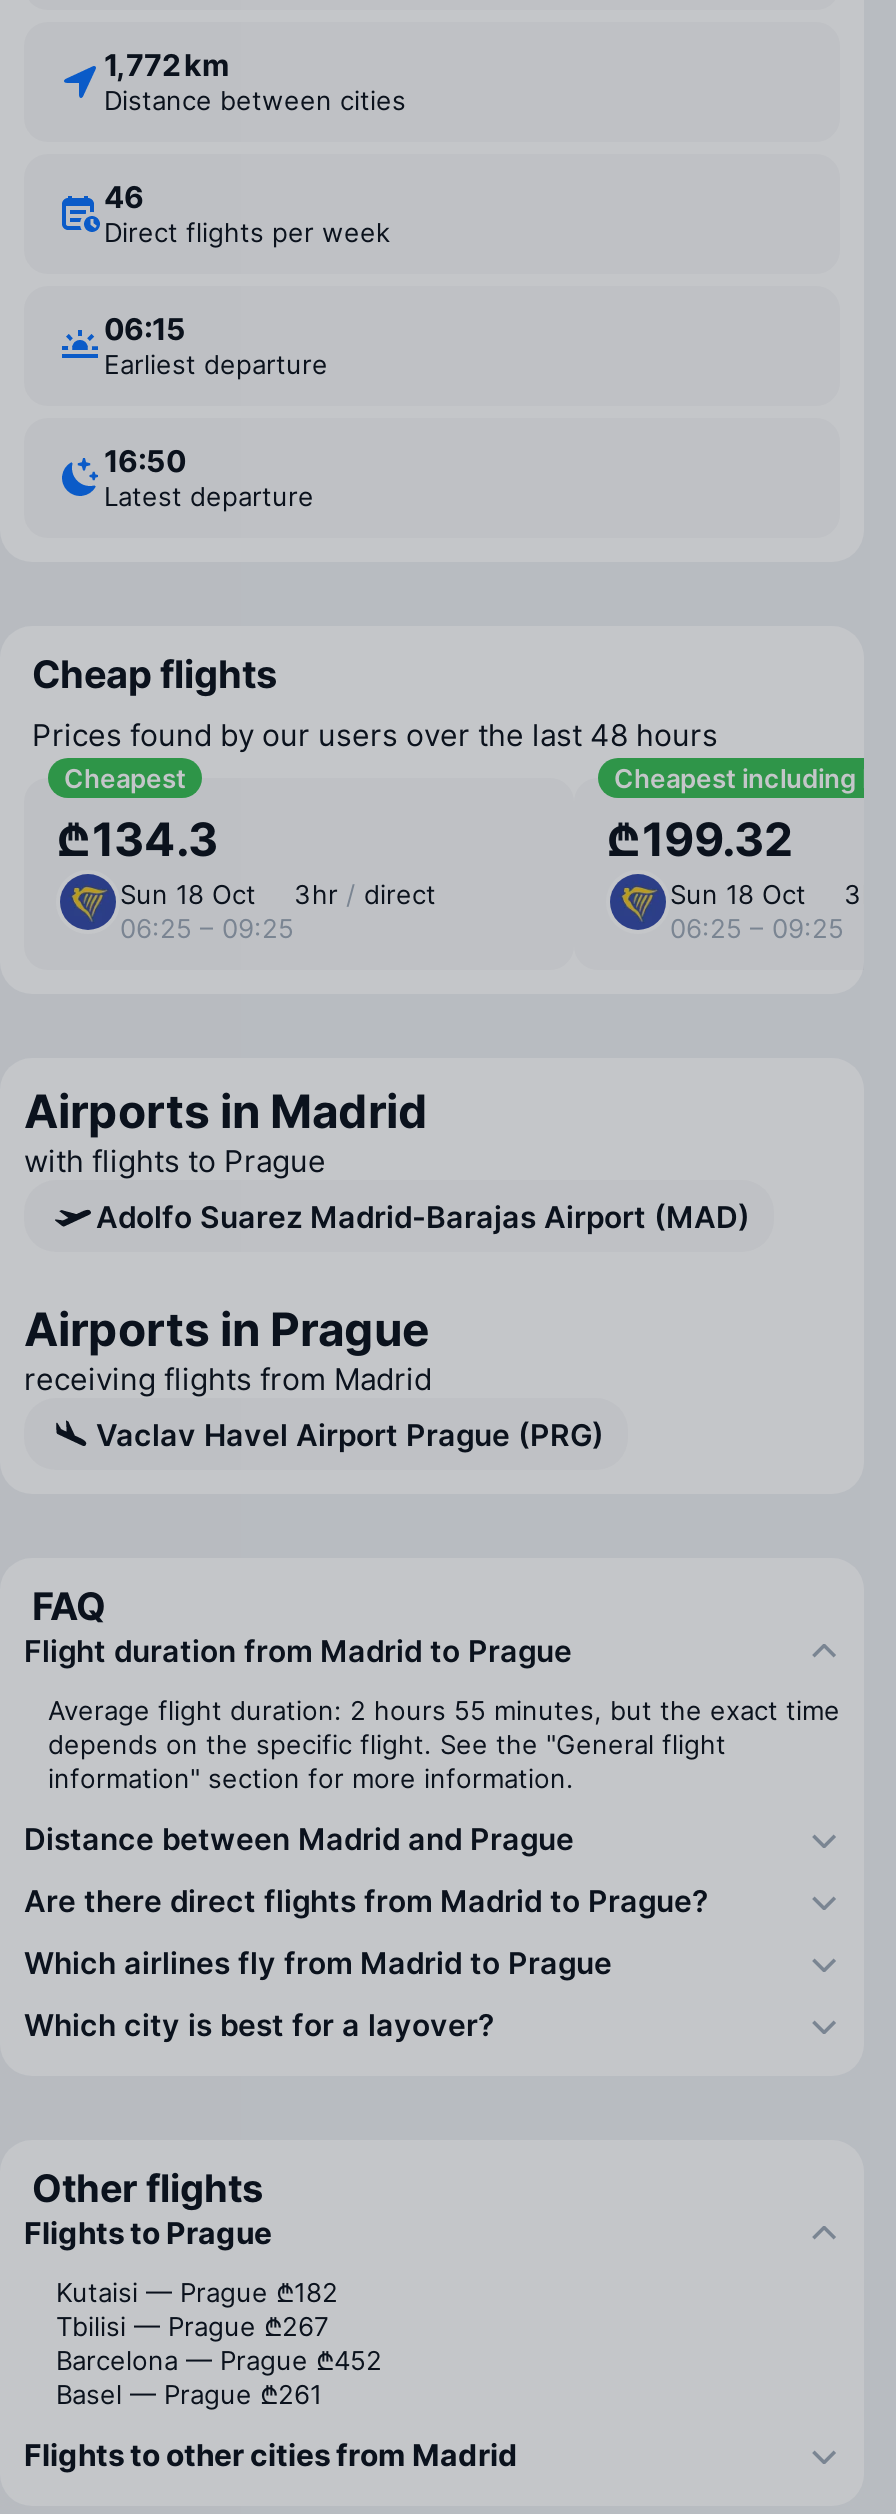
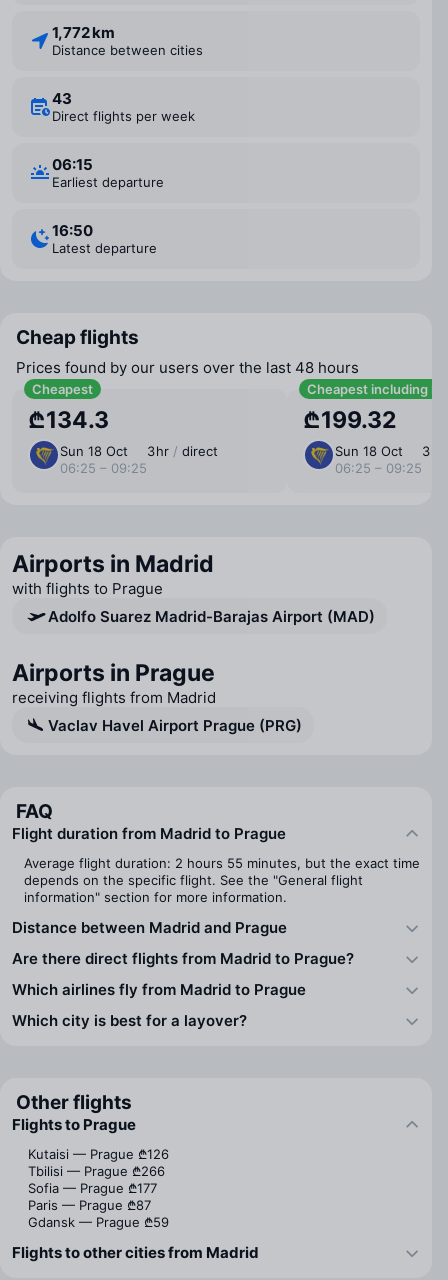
[104,178,144,216] 46 -> [52,89,72,108] 43
[56,2276,382,2410] Kutaisi — Prague ₾182 | Tbilisi — Prague ₾267 | Barcelona — Prague ₾452 | Basel — Prague ₾261 -> [28,1146,169,1230] Kutaisi — Prague ₾126 | Tbilisi — Prague ₾266 | Sofia — Prague ₾177 | Paris — Prague ₾87 | Gdansk — Prague ₾59

